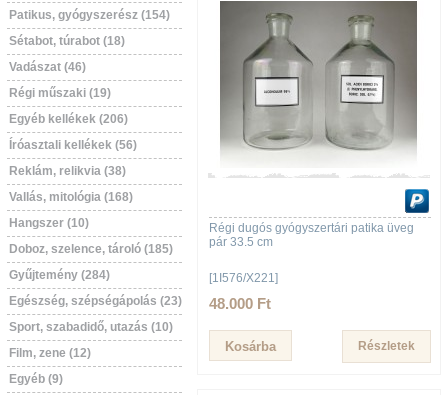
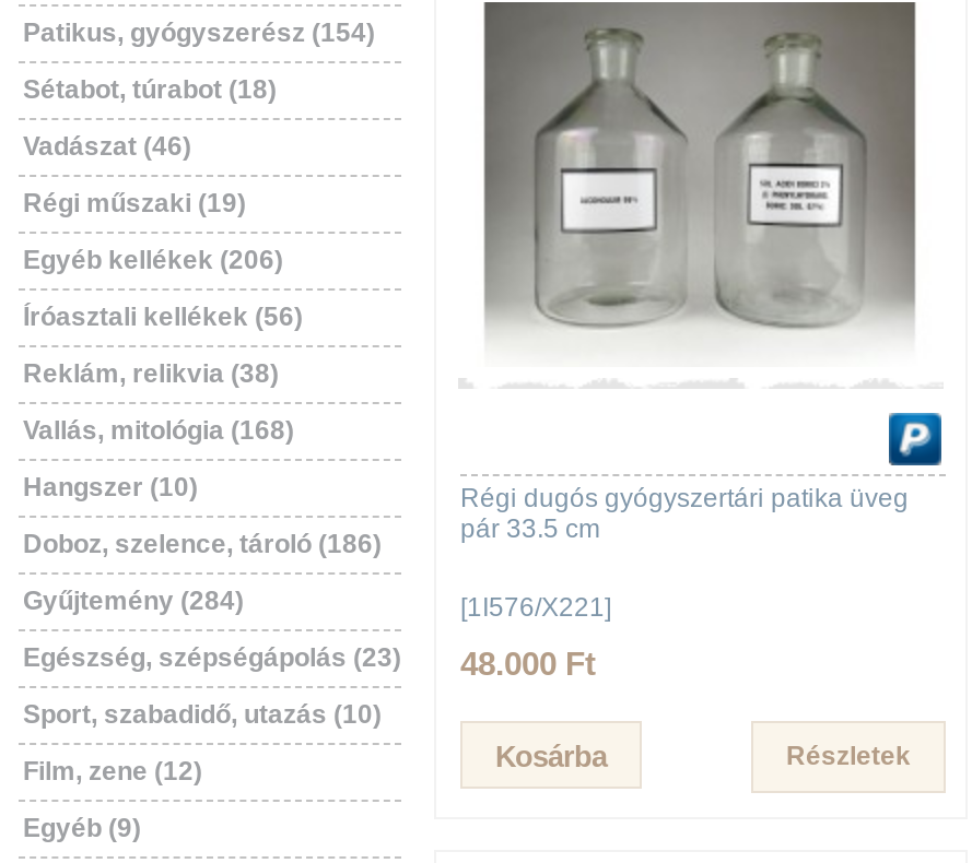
[9,242,173,256] Doboz, szelence, tároló (185) -> [23,529,382,559] Doboz, szelence, tároló (186)

